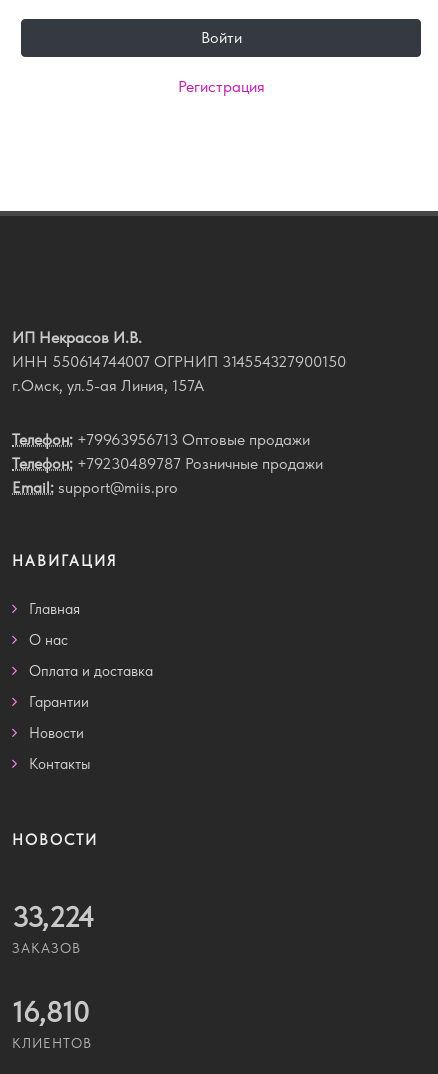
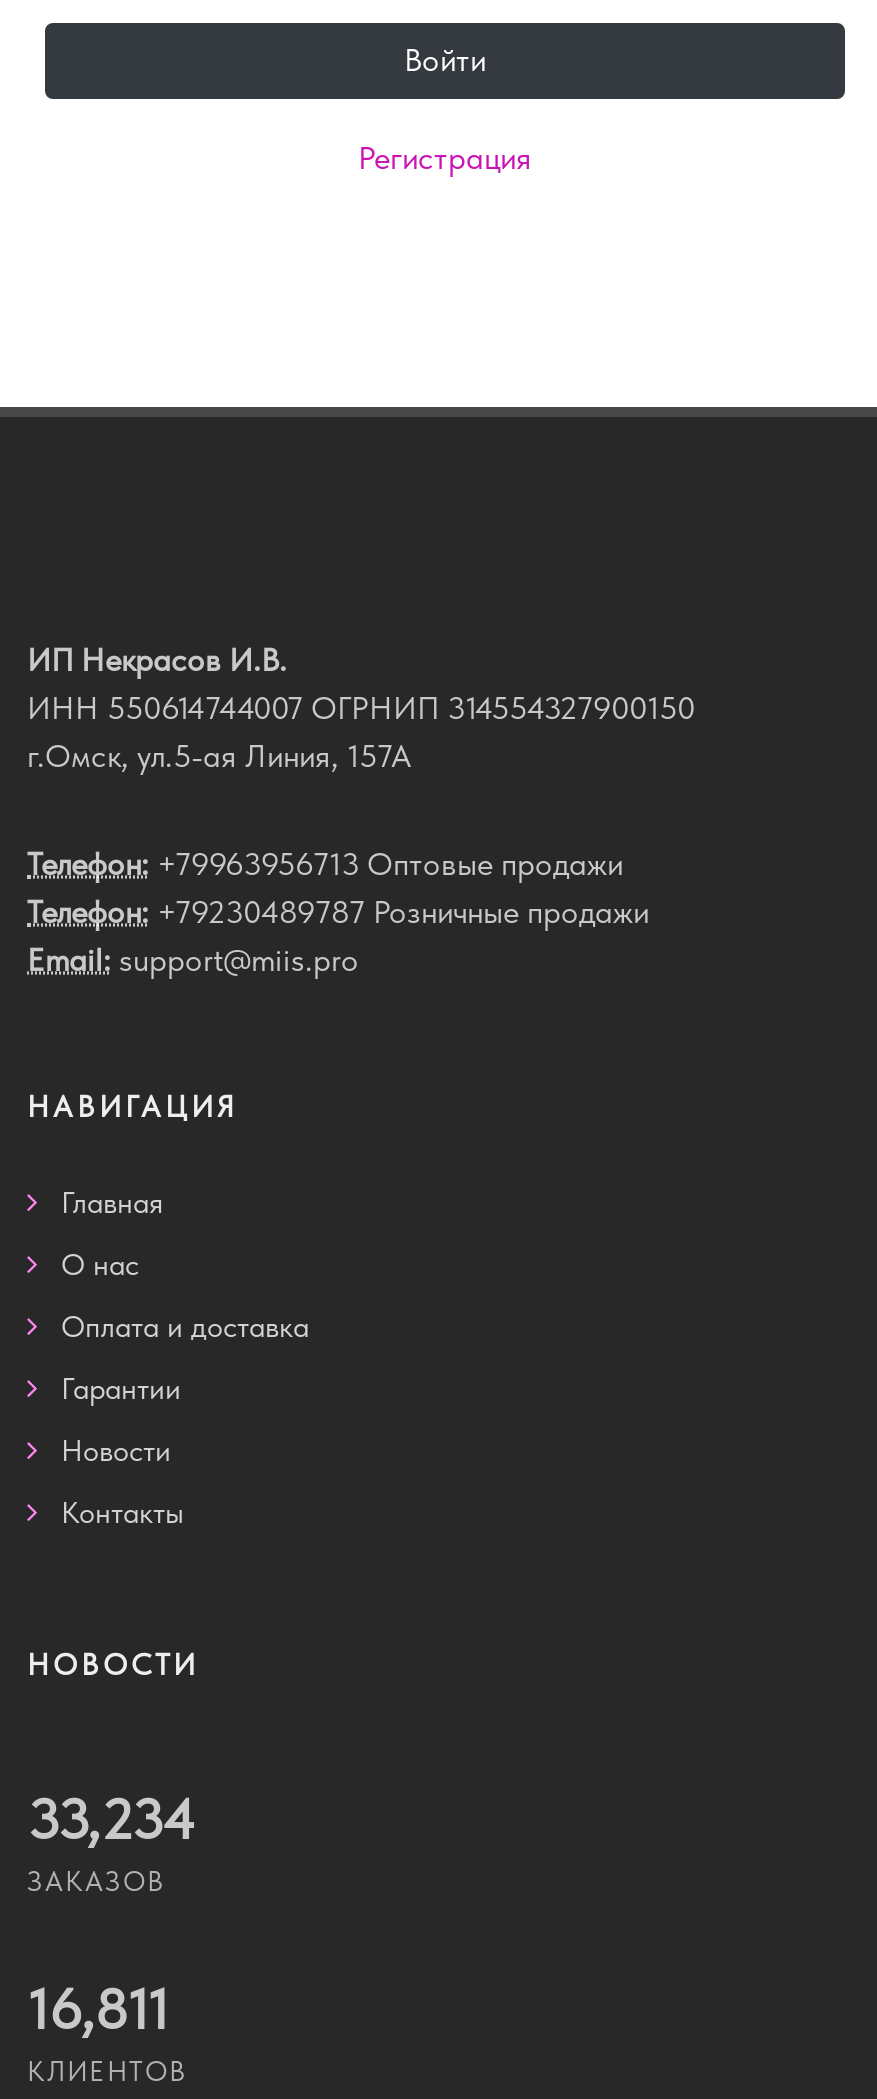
[12,900,94,934] 33,224 -> [27,1785,195,1853] 33,234
[12,995,89,1029] 16,810 -> [27,1975,169,2043] 16,811

